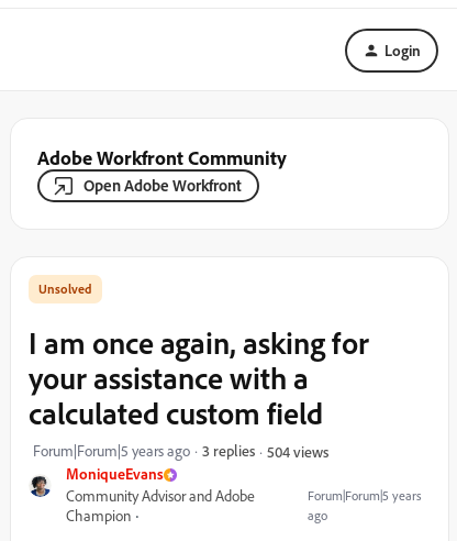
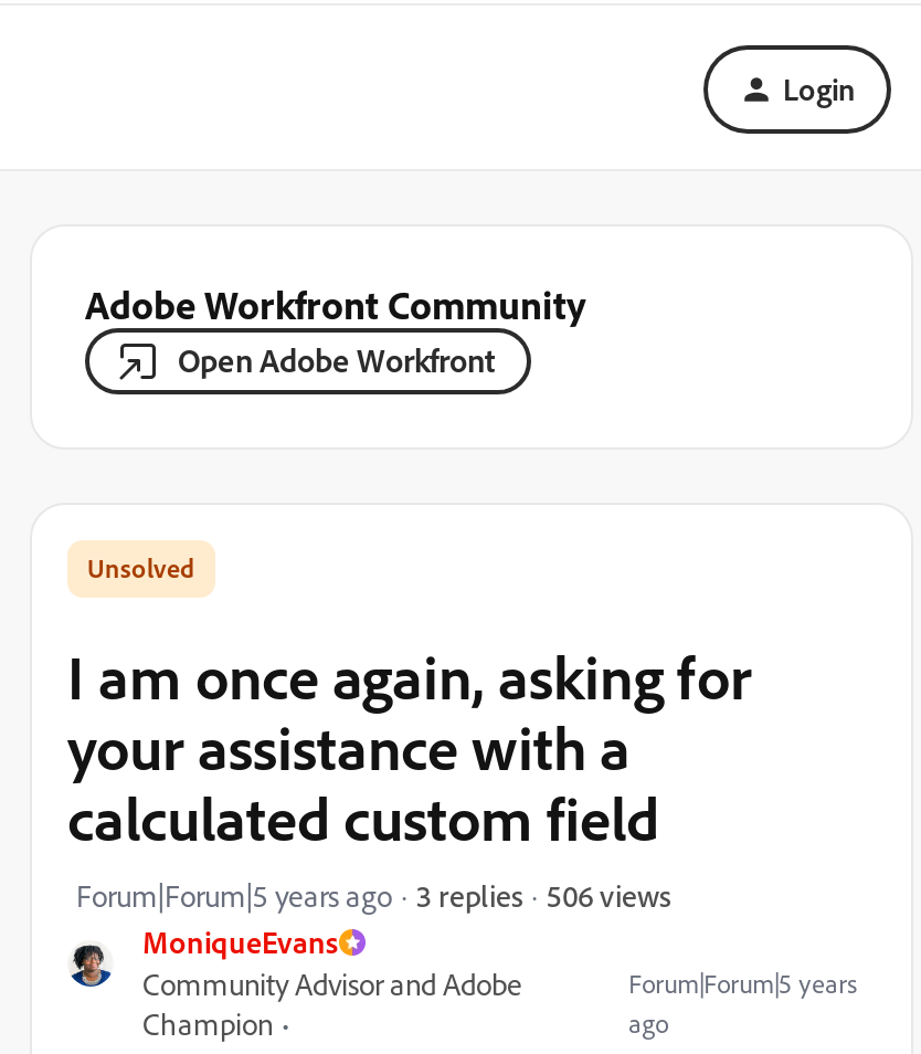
[267,441,328,460] 504 views -> [547,875,670,913] 506 views

